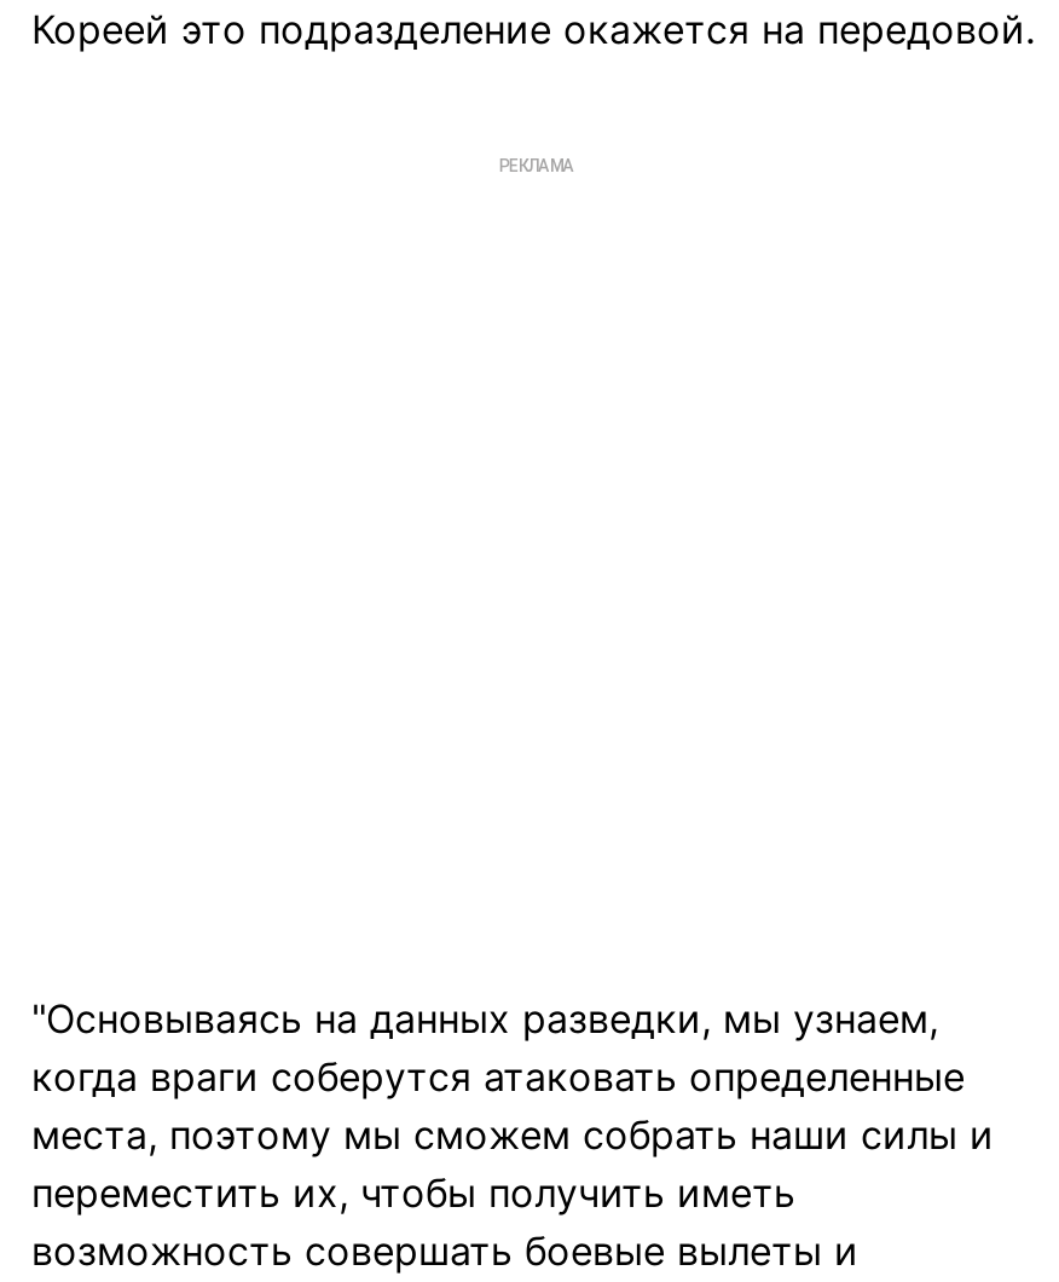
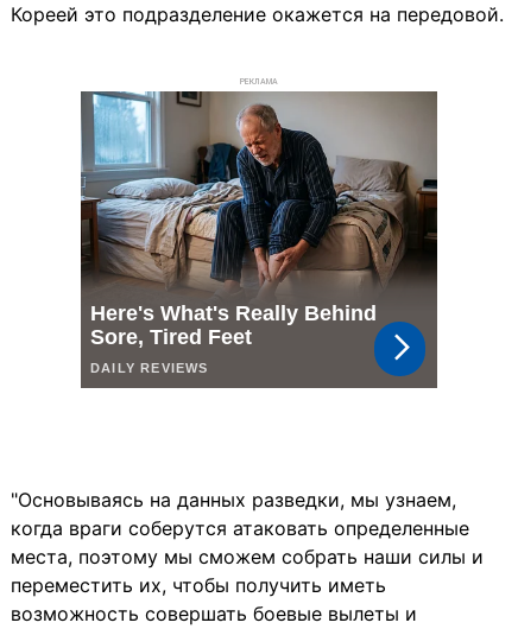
none -> [80,90,438,389] [image]

